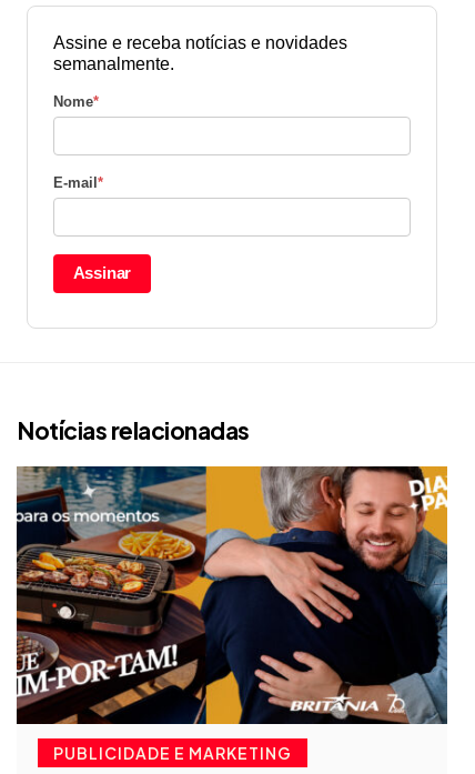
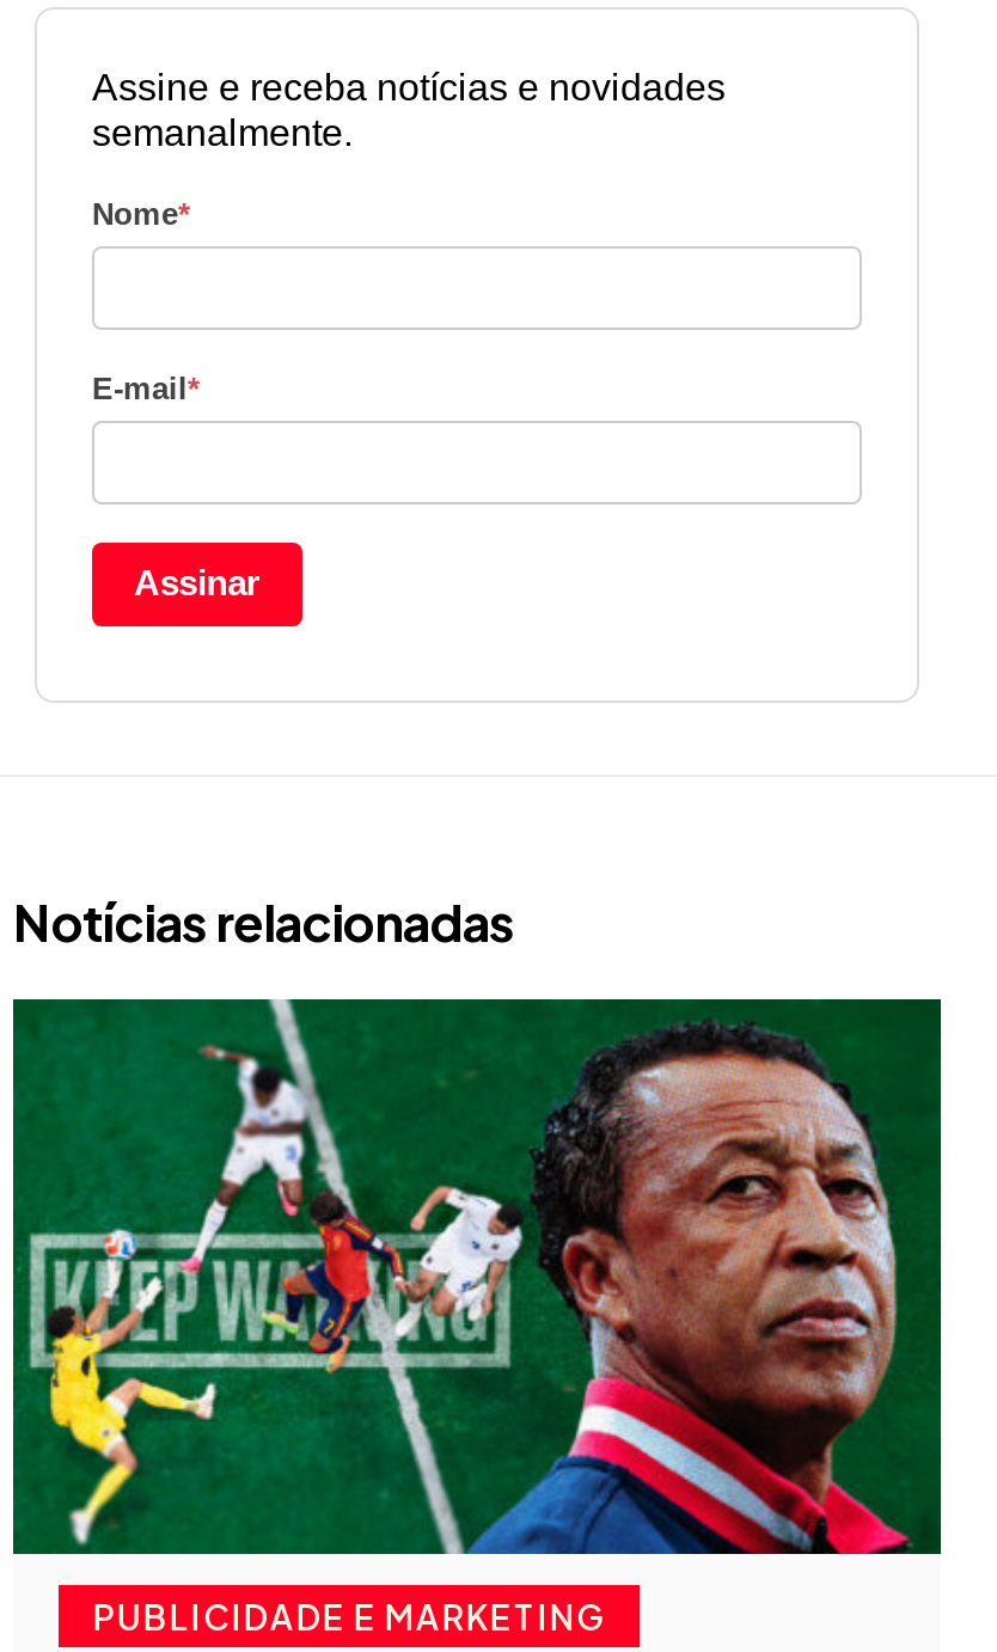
[16,465,448,725] [image] -> [11,997,943,1556] [image]

